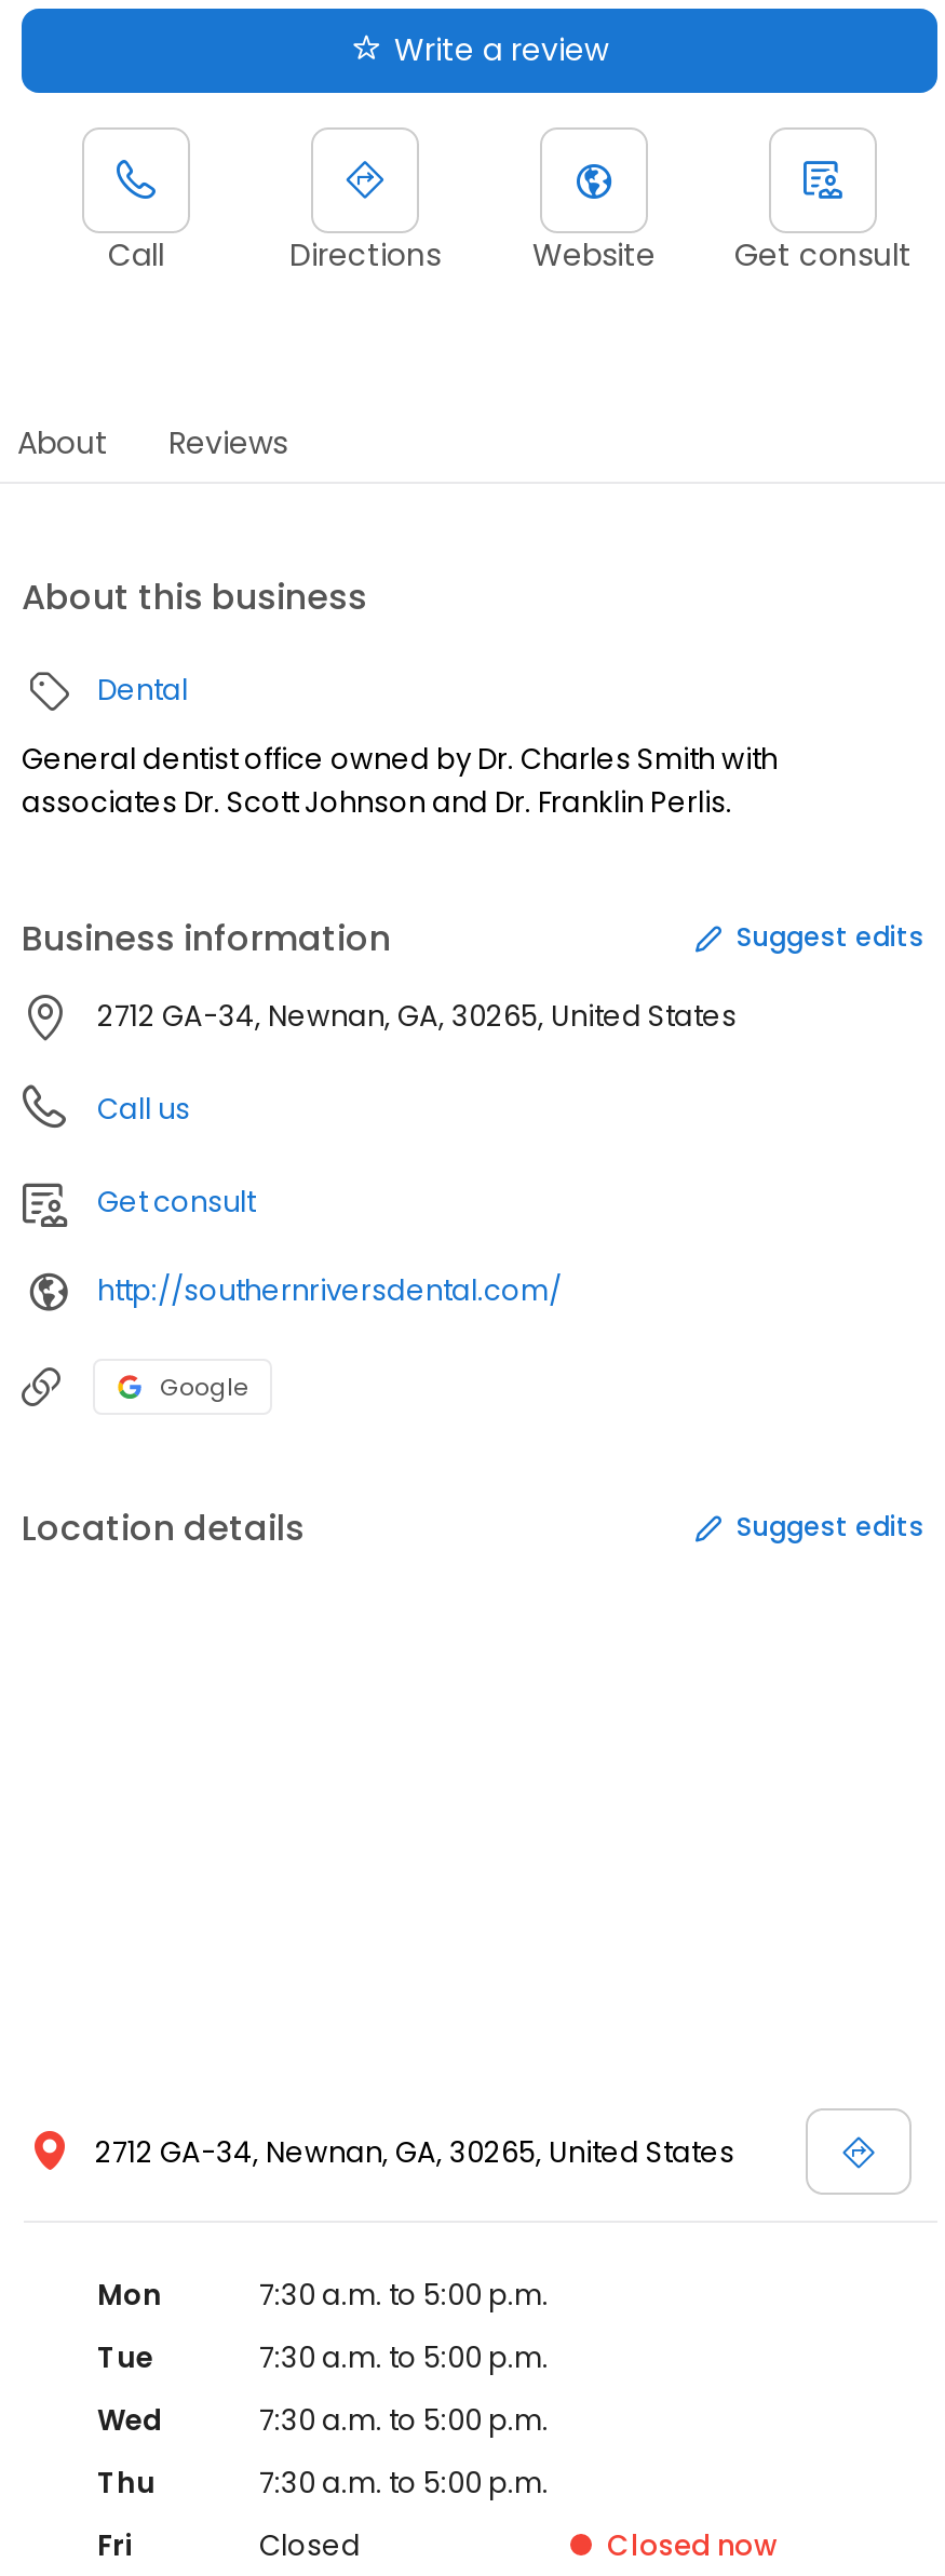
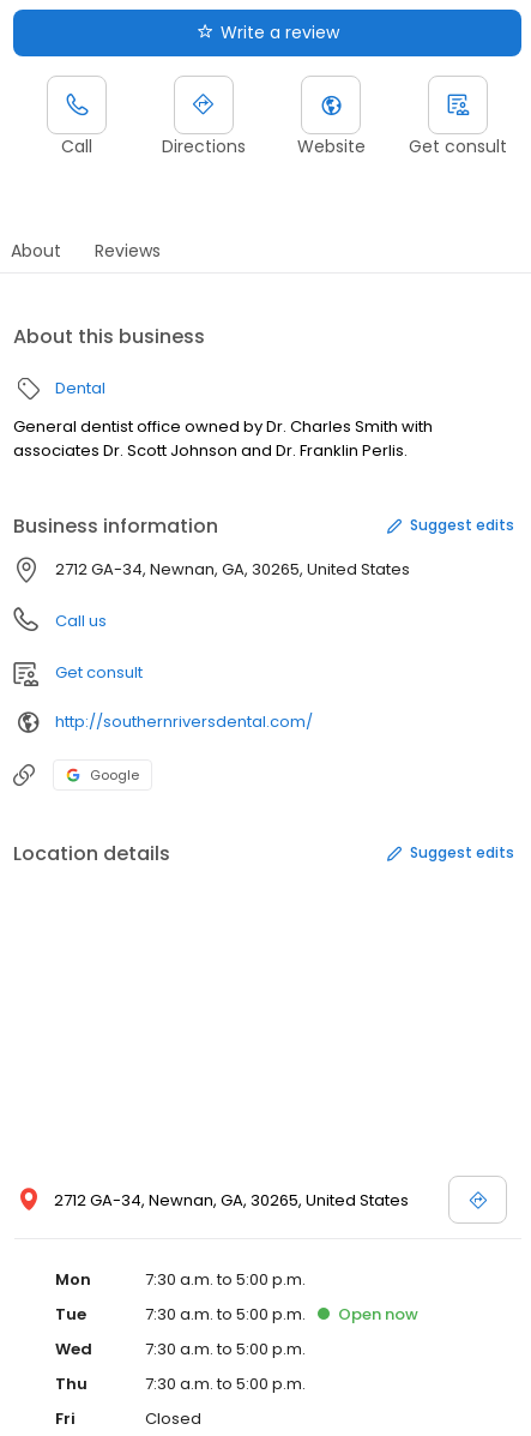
none -> [338,1303,418,1326] Open now
[607,2525,778,2566] Closed now -> none

